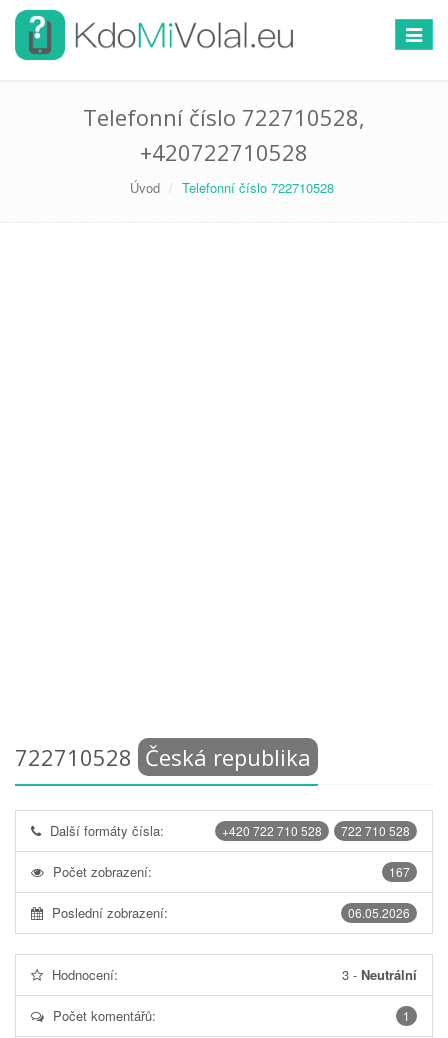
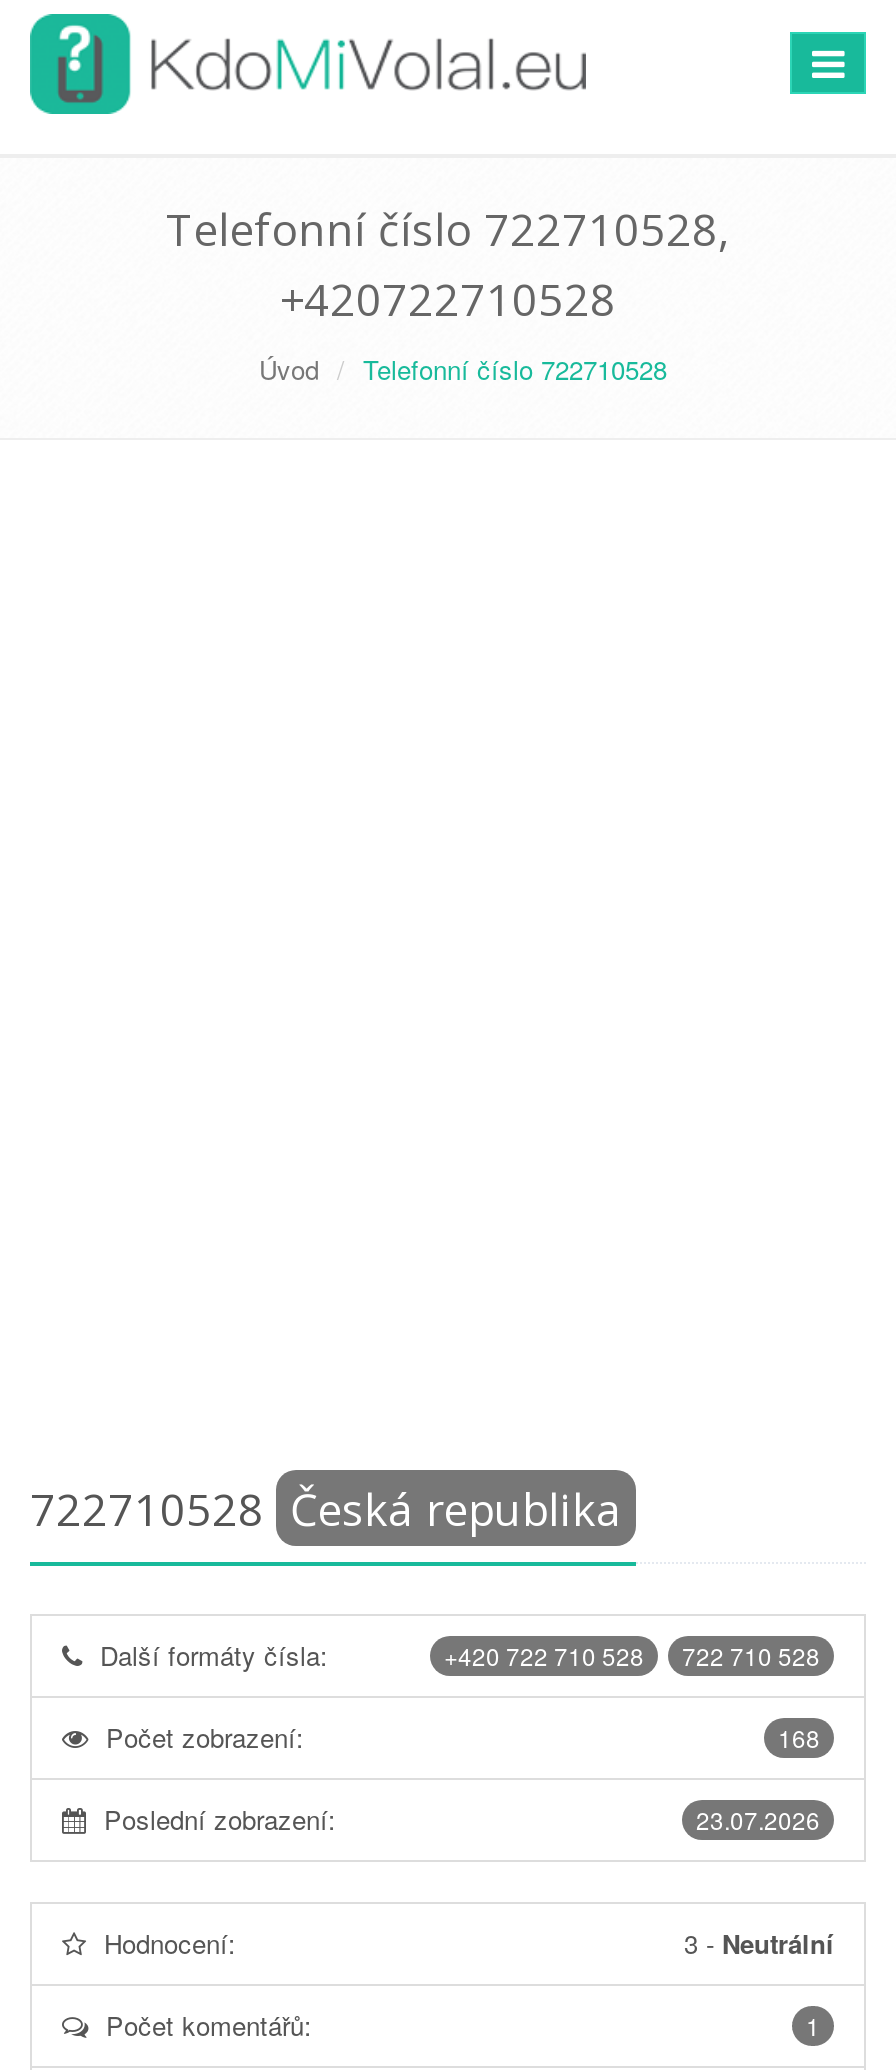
[389,863,410,880] 167 -> [778,1720,820,1754] 168
[348,904,410,921] 06.05.2026 -> [696,1802,820,1836] 23.07.2026

